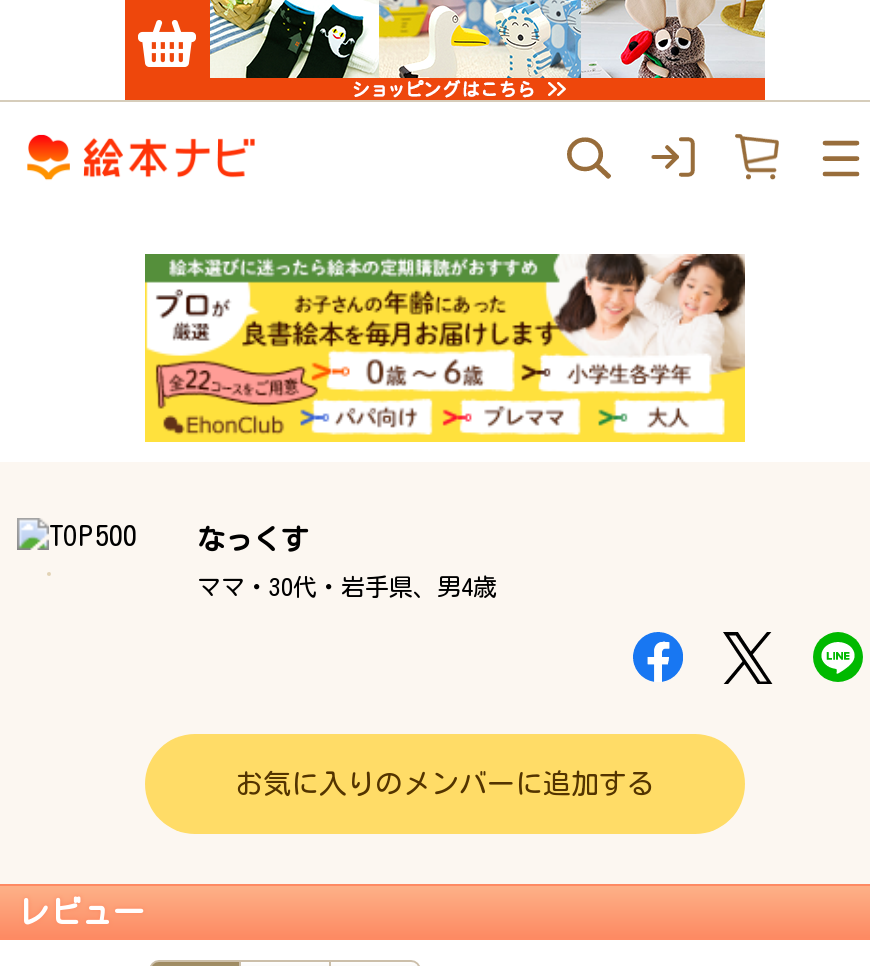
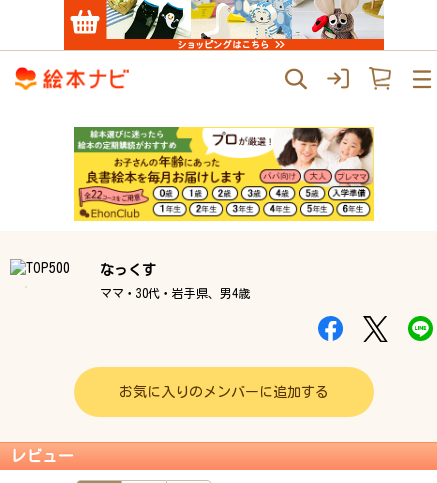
[143,252,747,436] [image] -> [73,126,375,218] [image]

